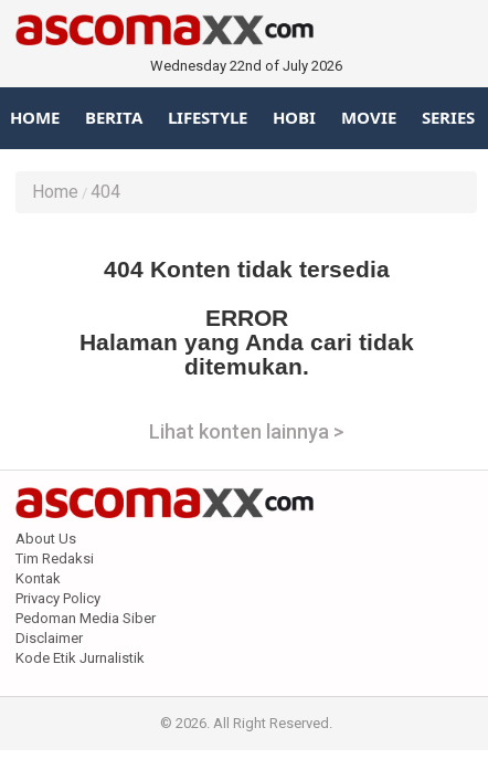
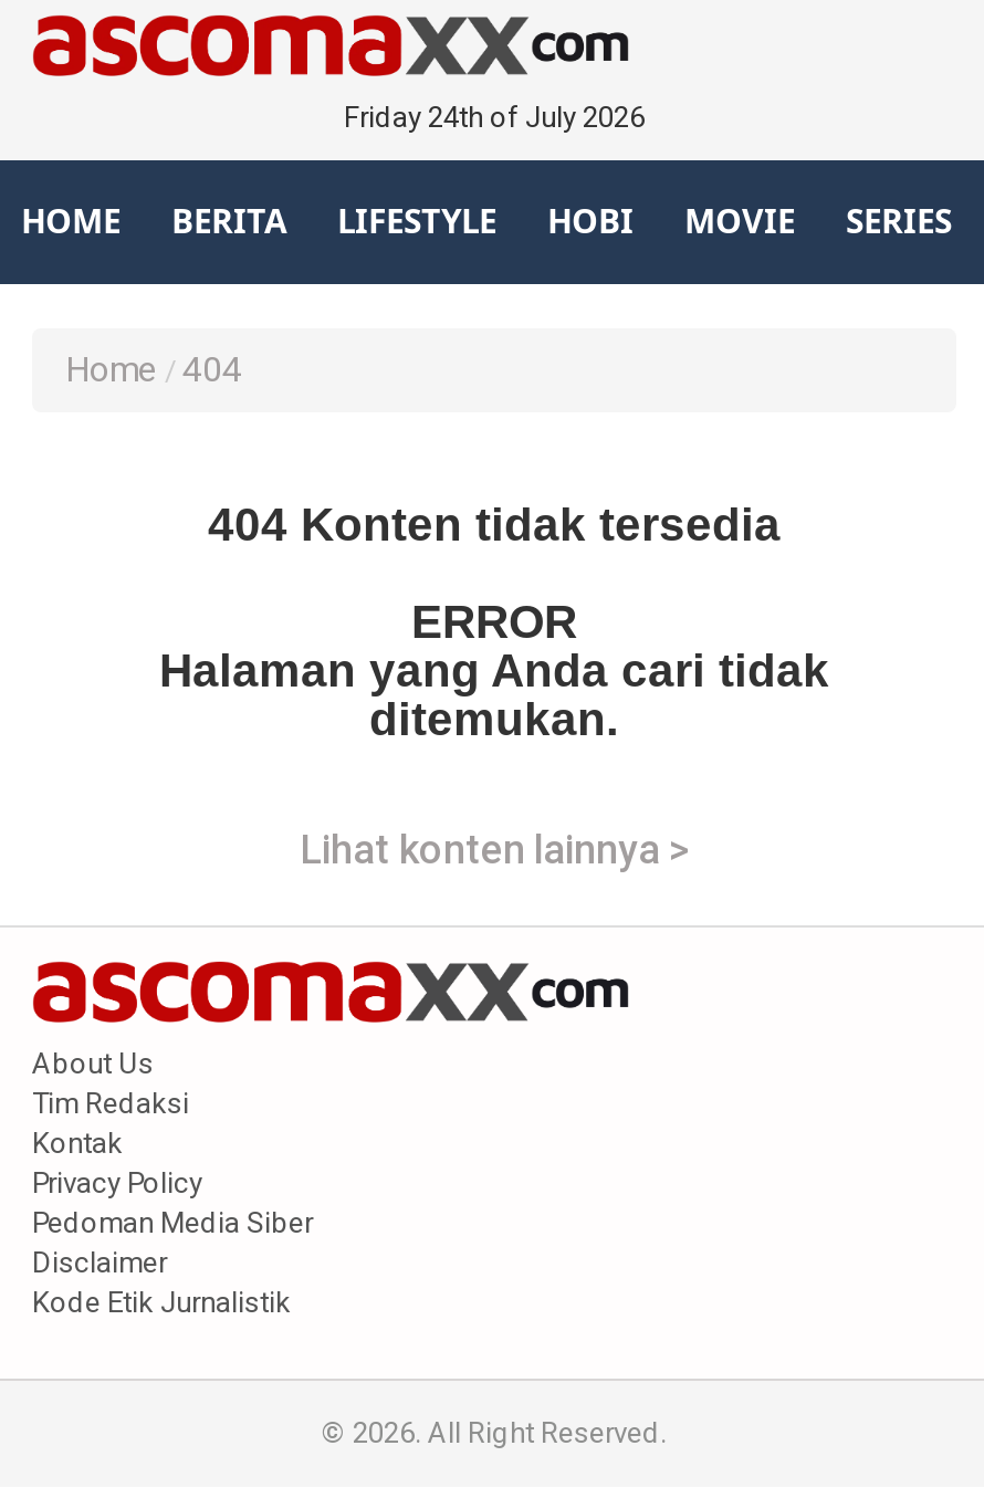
[150,57,342,74] Wednesday 22nd of July 2026 -> [344,100,645,134] Friday 24th of July 2026

